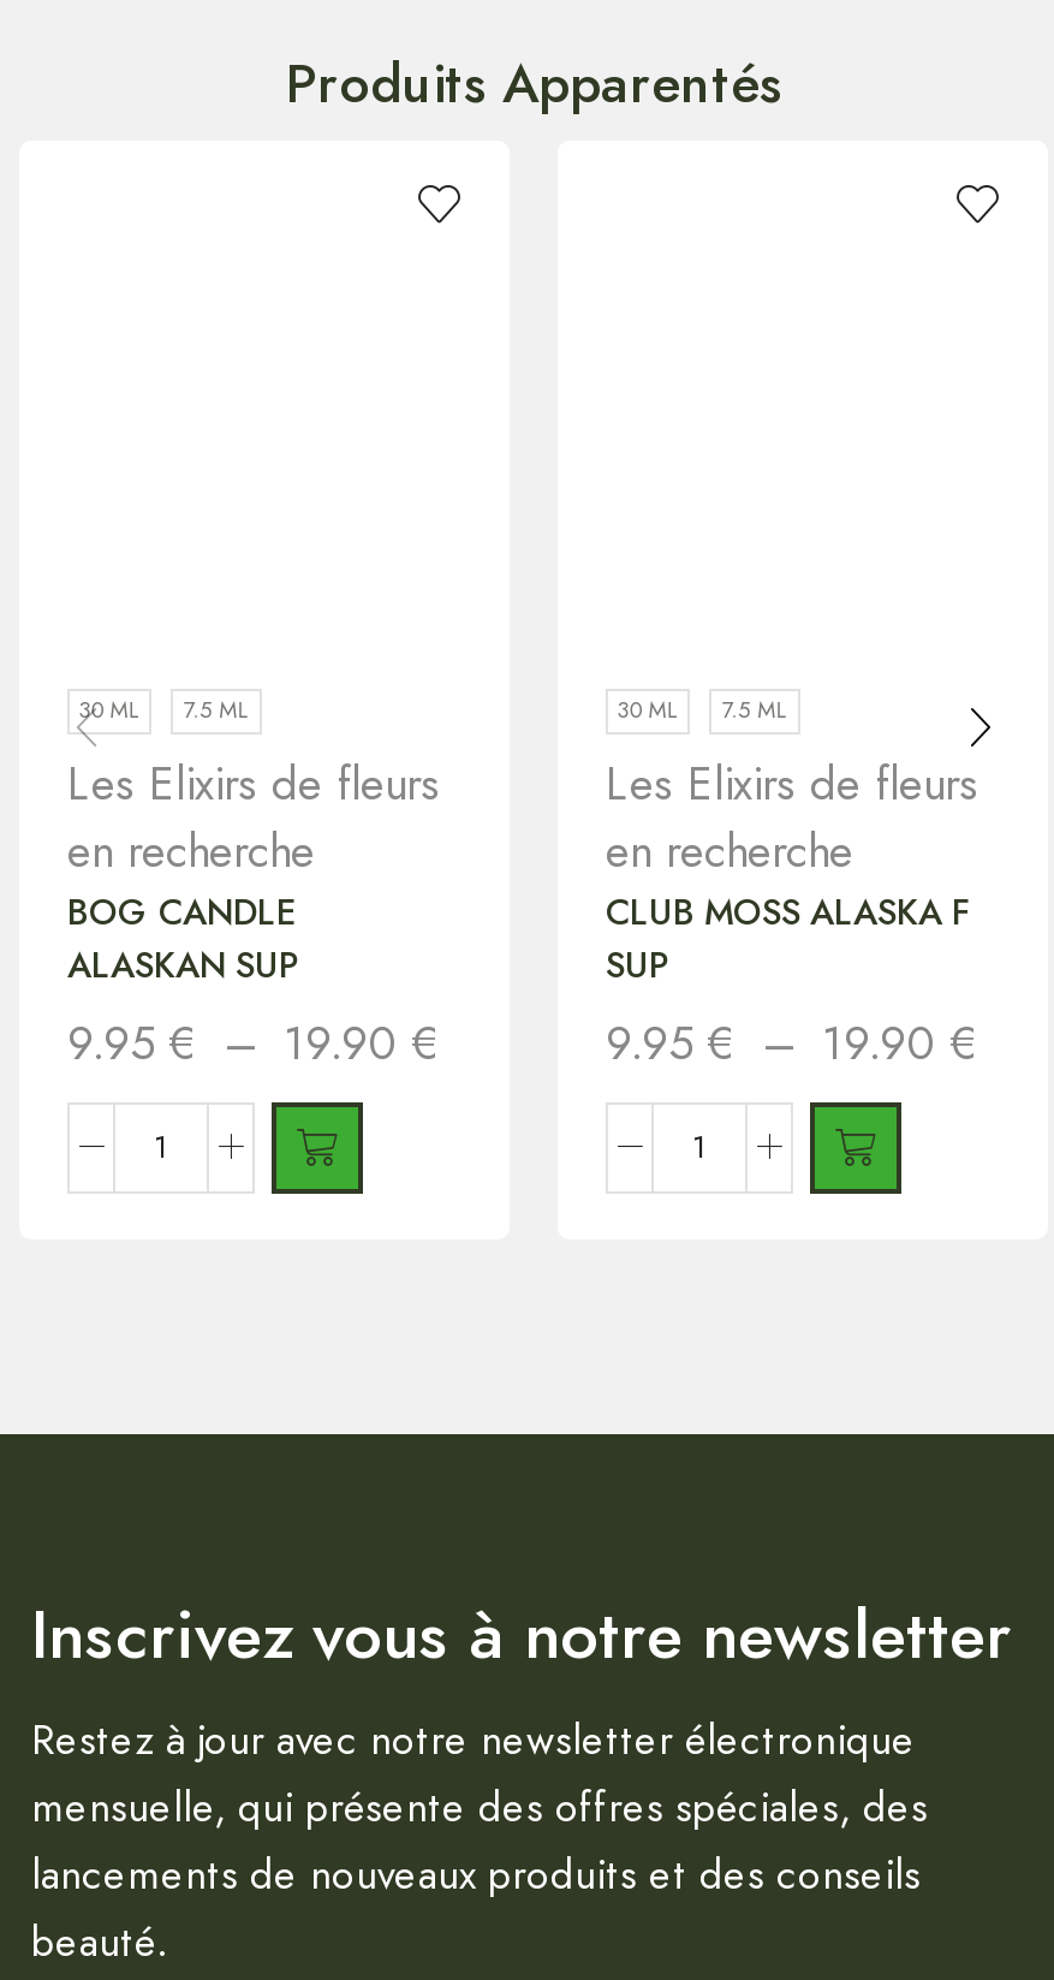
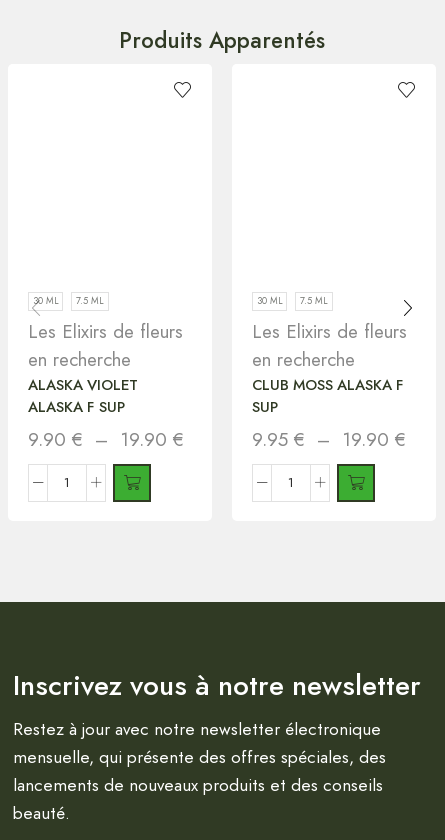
[67,885,437,1075] BOG CANDLE | ALASKAN SUP | 9.95 € – 19.90 € -> [28,374,184,453] ALASKA VIOLET | ALASKA F SUP | 9.90 € – 19.90 €

